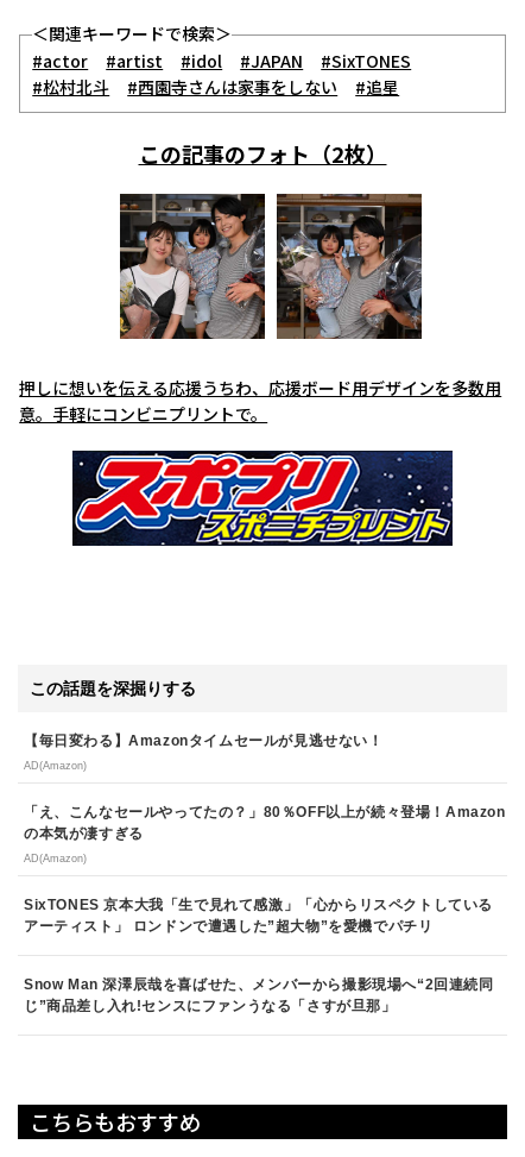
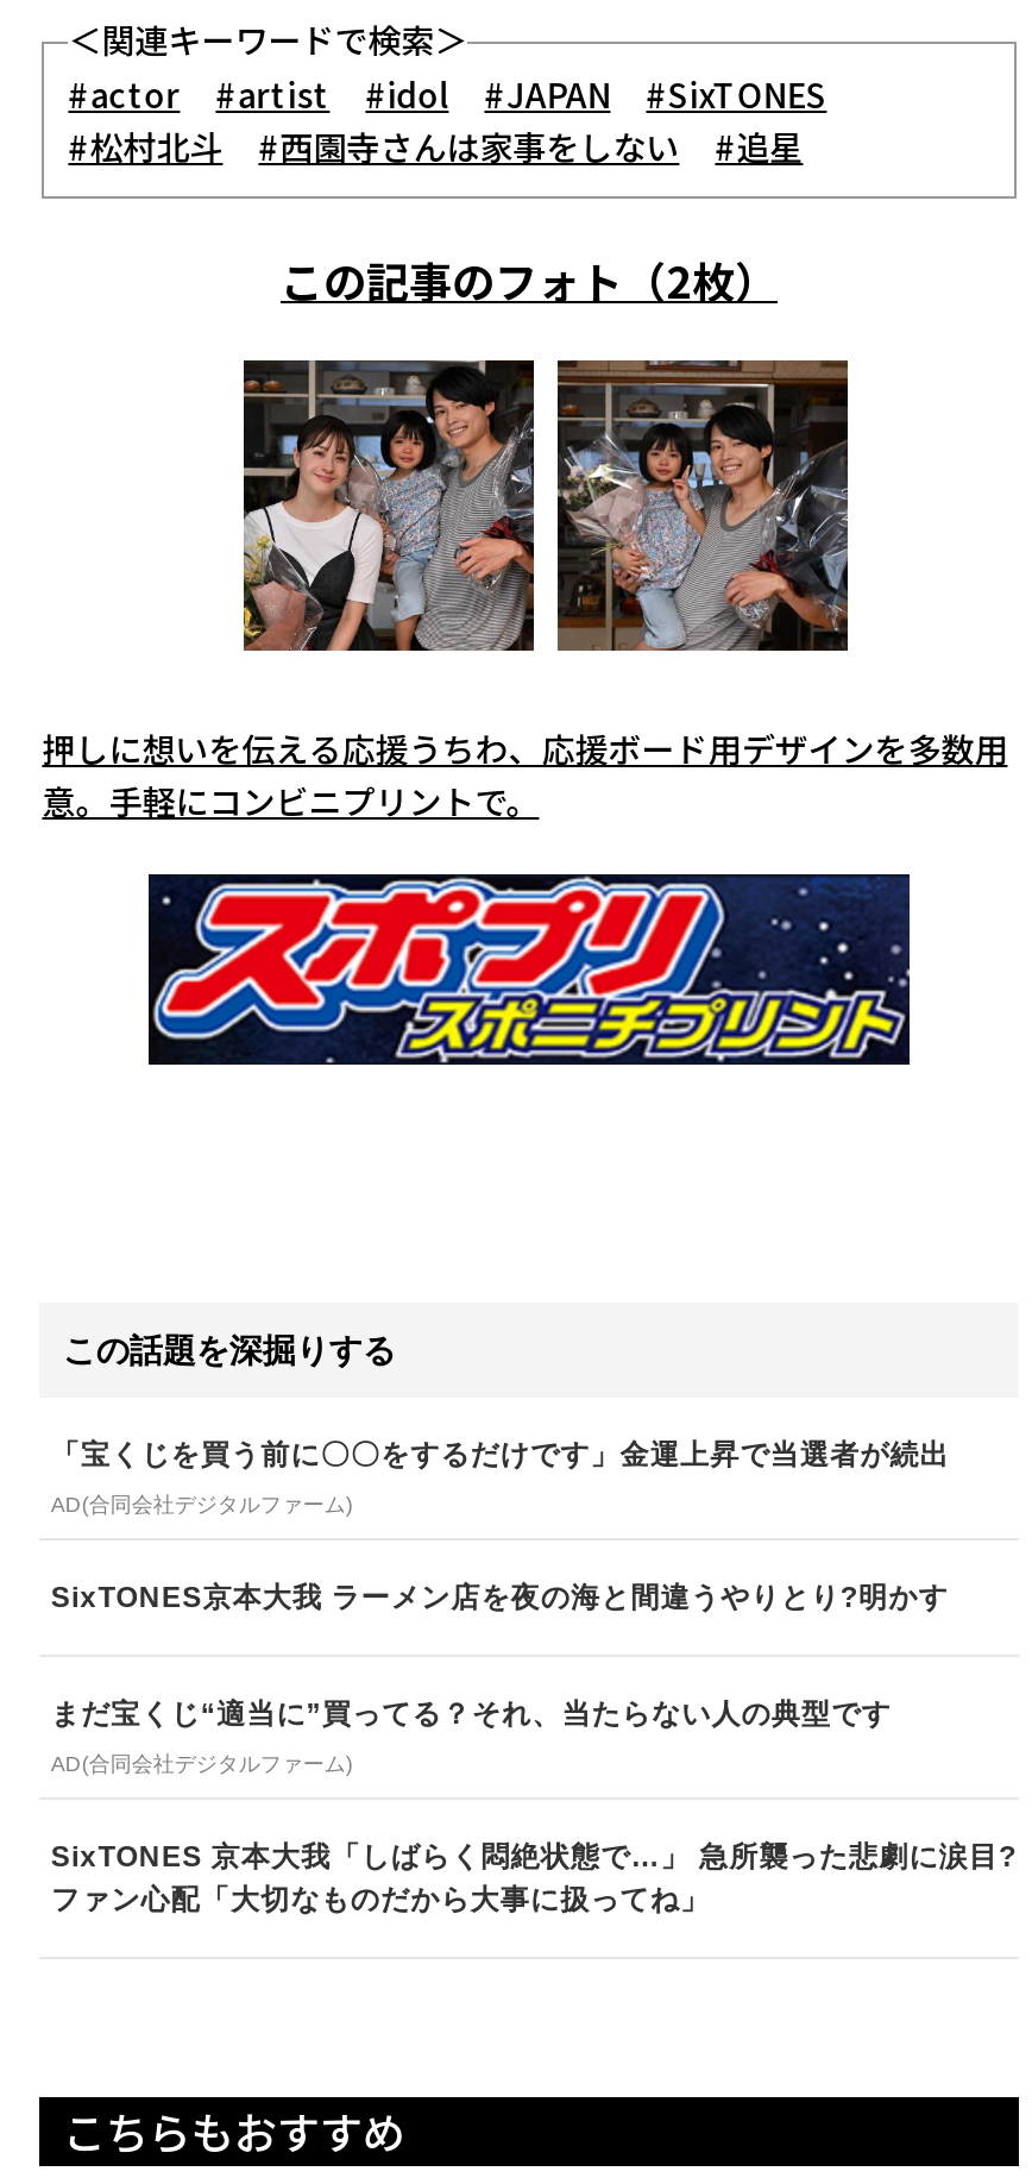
[24,732,383,749] 【毎日変わる】Amazonタイムセールが見逃せない！ -> [51,1438,950,1471] 「宝くじを買う前に〇〇をするだけです」金運上昇で当選者が続出
[24,760,87,772] AD(Amazon) -> [51,1493,353,1517] AD(合同会社デジタルファーム)
[24,804,505,842] 「え、こんなセールやってたの？」80％OFF以上が続々登場！Amazon | の本気が凄すぎる -> [51,1581,948,1614] SixTONES京本大我 ラーメン店を夜の海と間違うやりとり?明かす
[24,853,87,864] AD(Amazon) -> [51,1697,891,1731] まだ宝くじ“適当に”買ってる？それ、当たらない人の典型です
[24,897,493,935] SixTONES 京本大我「生で見れて感激」「心からリスペクトしている | アーティスト」 ロンドンで遭遇した”超大物”を愛機でパチリ -> [51,1752,353,1776] AD(合同会社デジタルファーム)
[24,976,494,1014] Snow Man 深澤辰哉を喜ばせた、メンバーから撮影現場へ“2回連続同 | じ”商品差し入れ!センスにファンうなる「さすが旦那」 -> [51,1840,1017,1916] SixTONES 京本大我「しばらく悶絶状態で…」 急所襲った悲劇に涙目? | ファン心配「大切なものだから大事に扱ってね」

